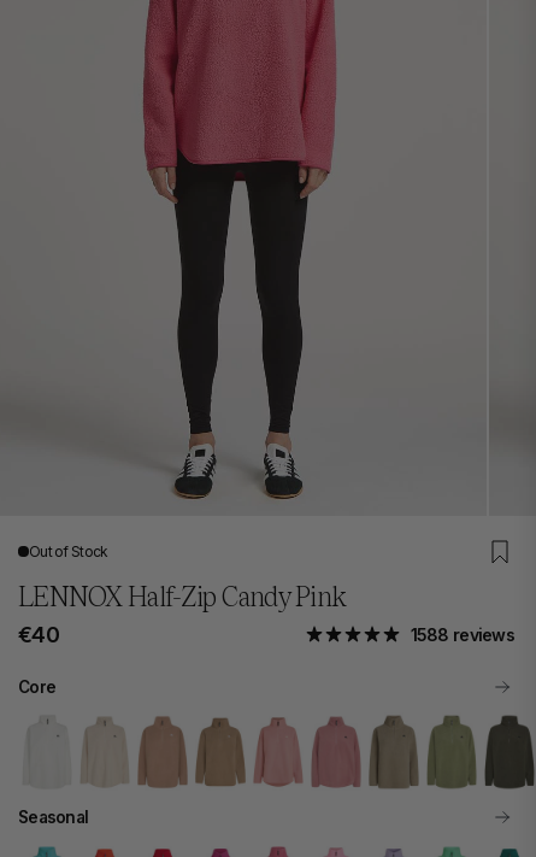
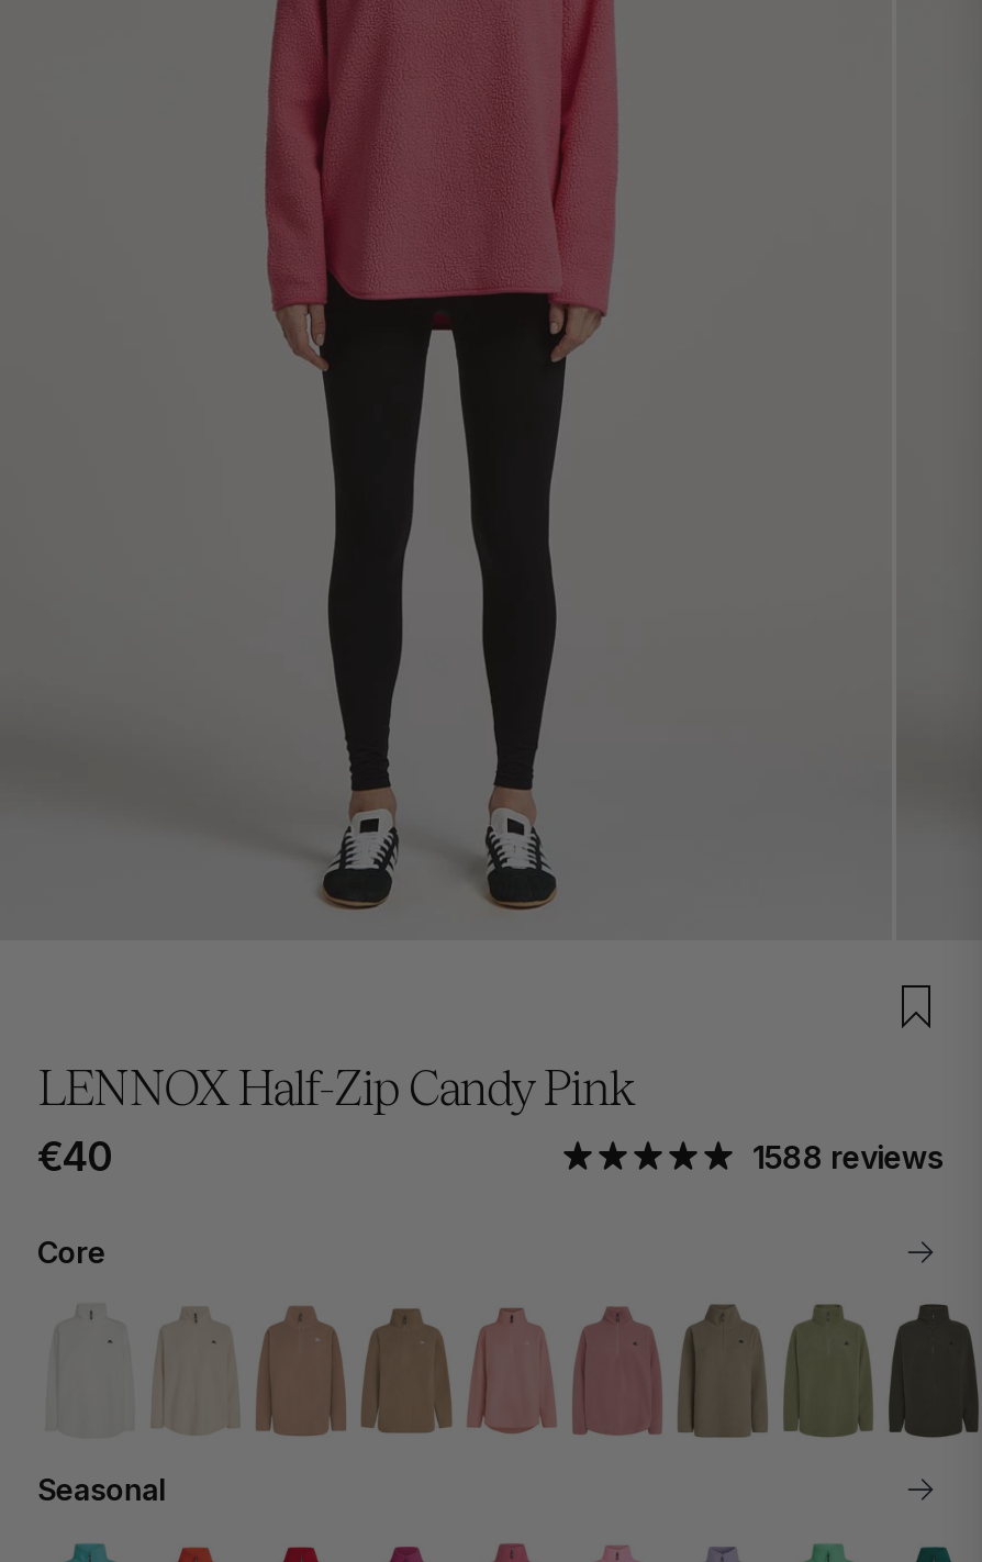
[29,542,108,560] Out of Stock -> none

